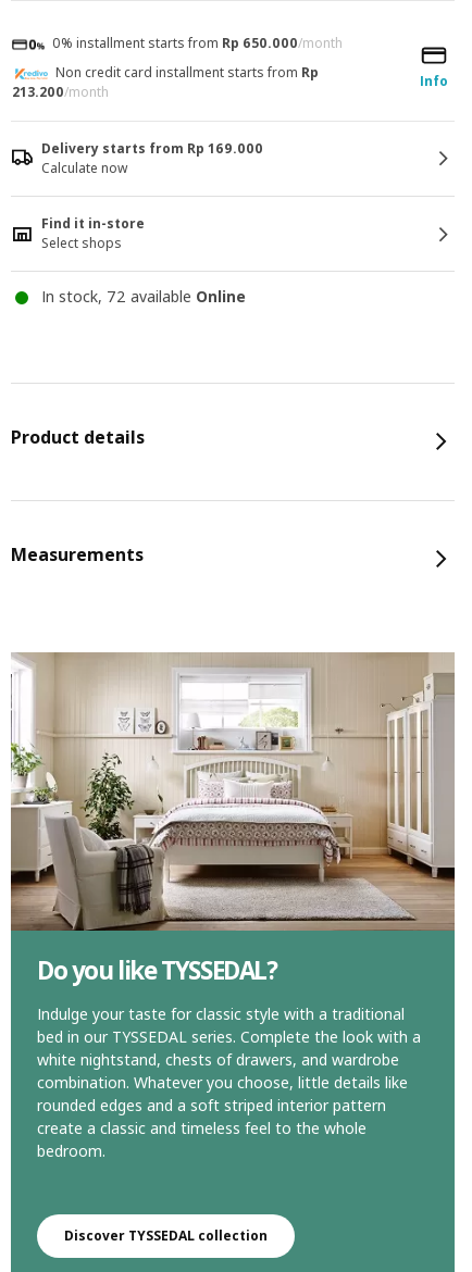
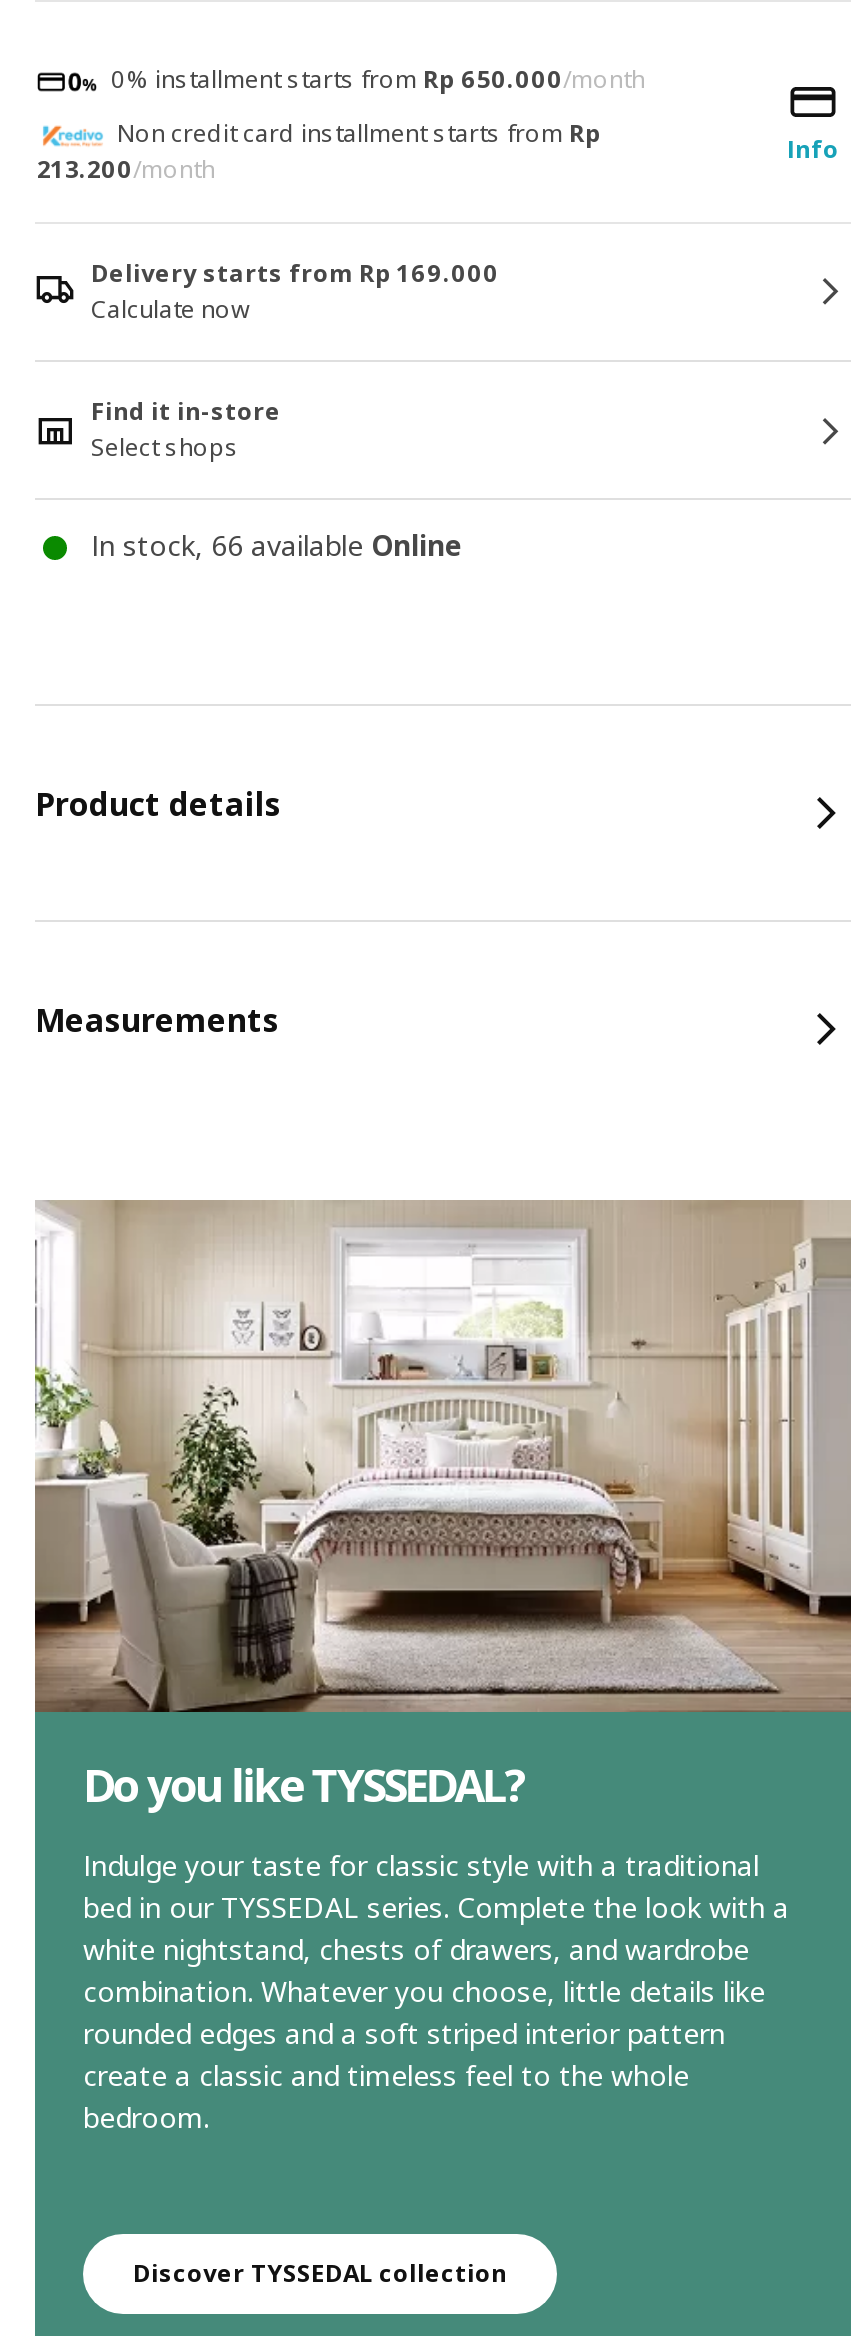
[41,286,246,307] In stock, 72 available Online -> [91,526,463,564] In stock, 66 available Online

